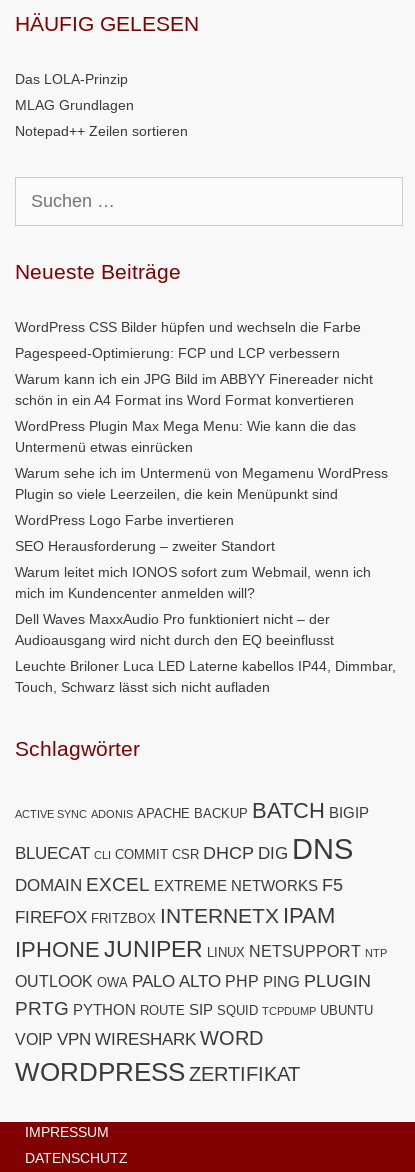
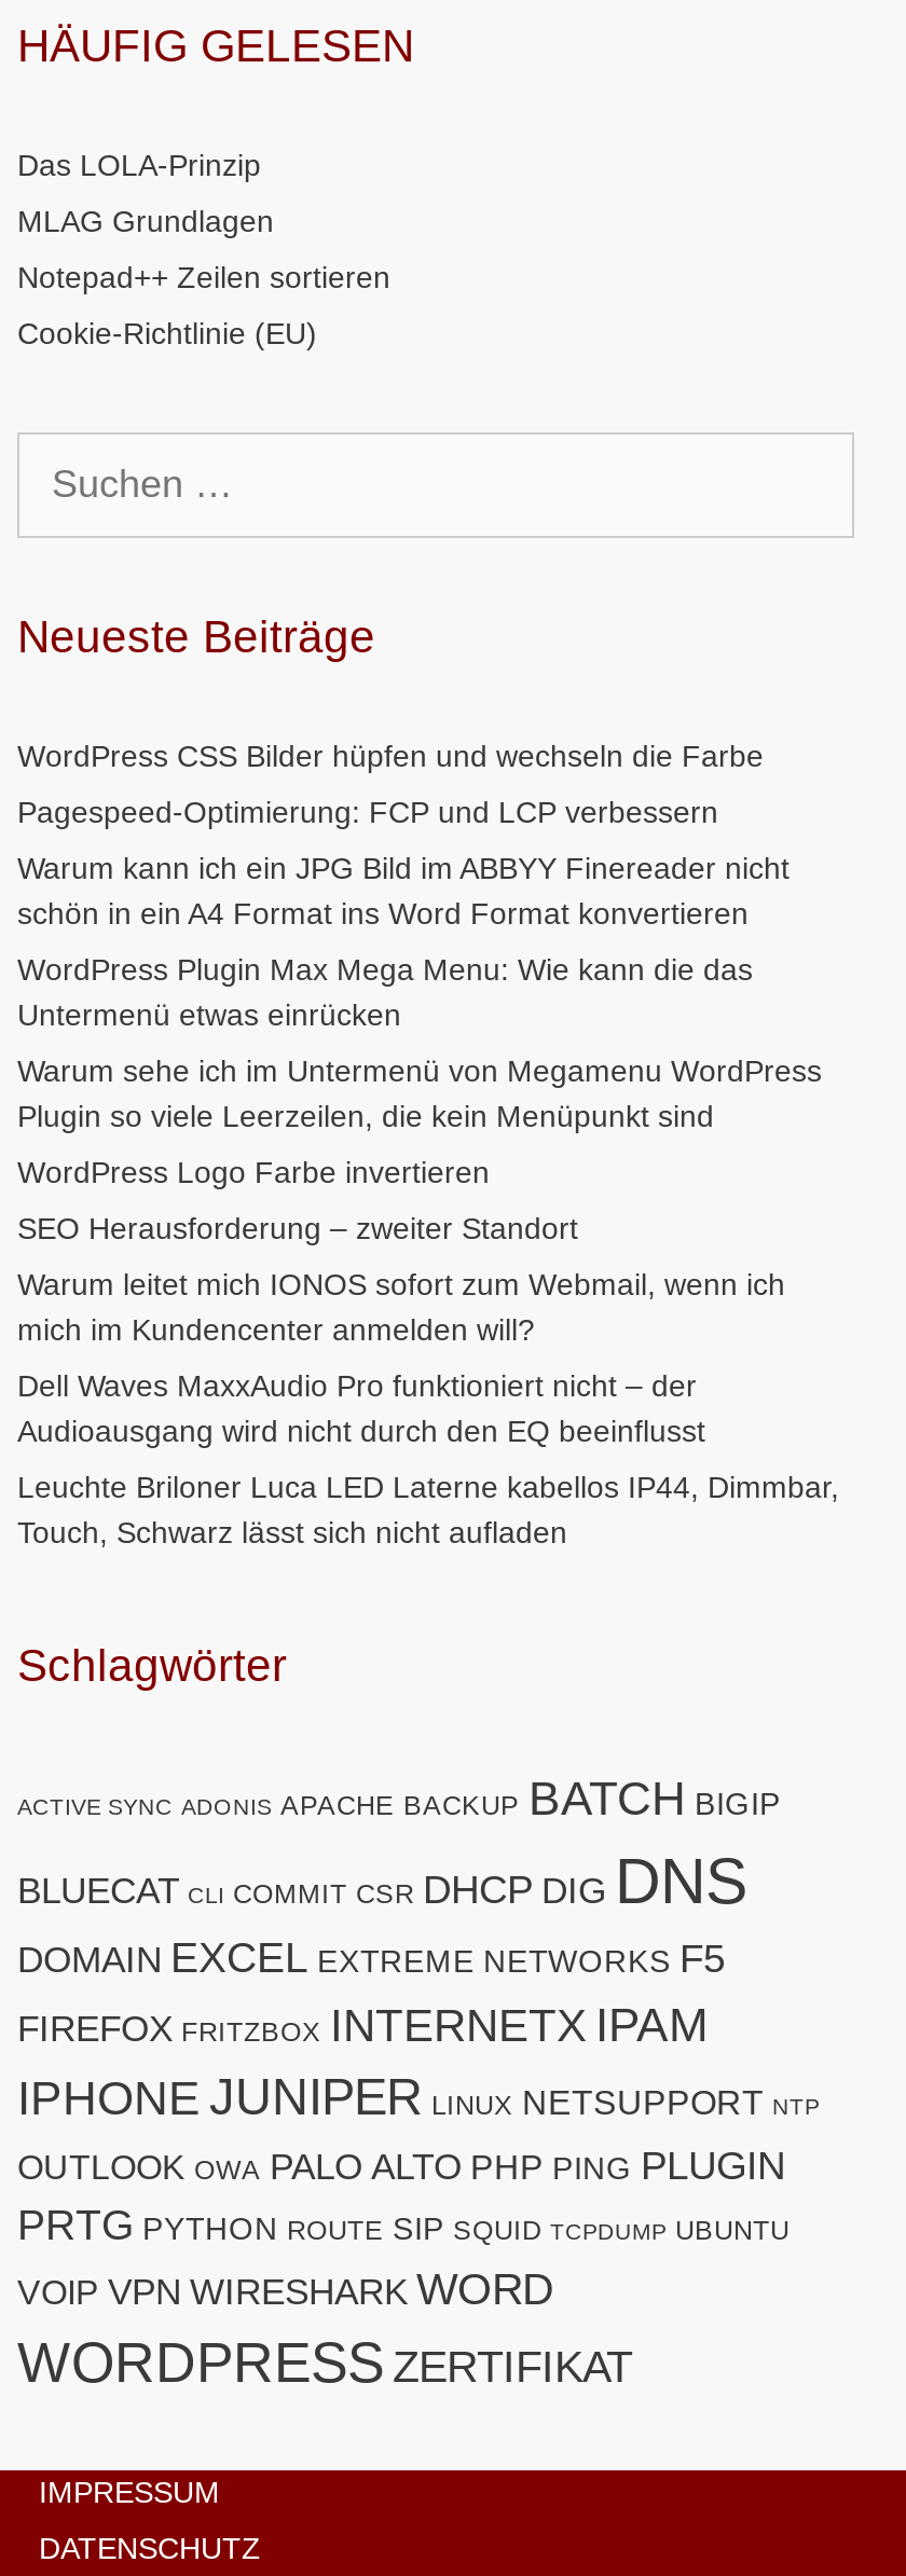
none -> [17,316,317,350] Cookie-Richtlinie (EU)

